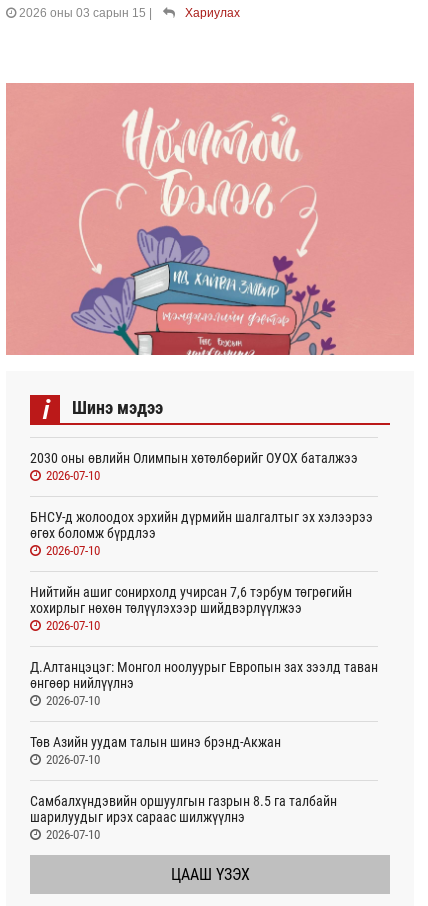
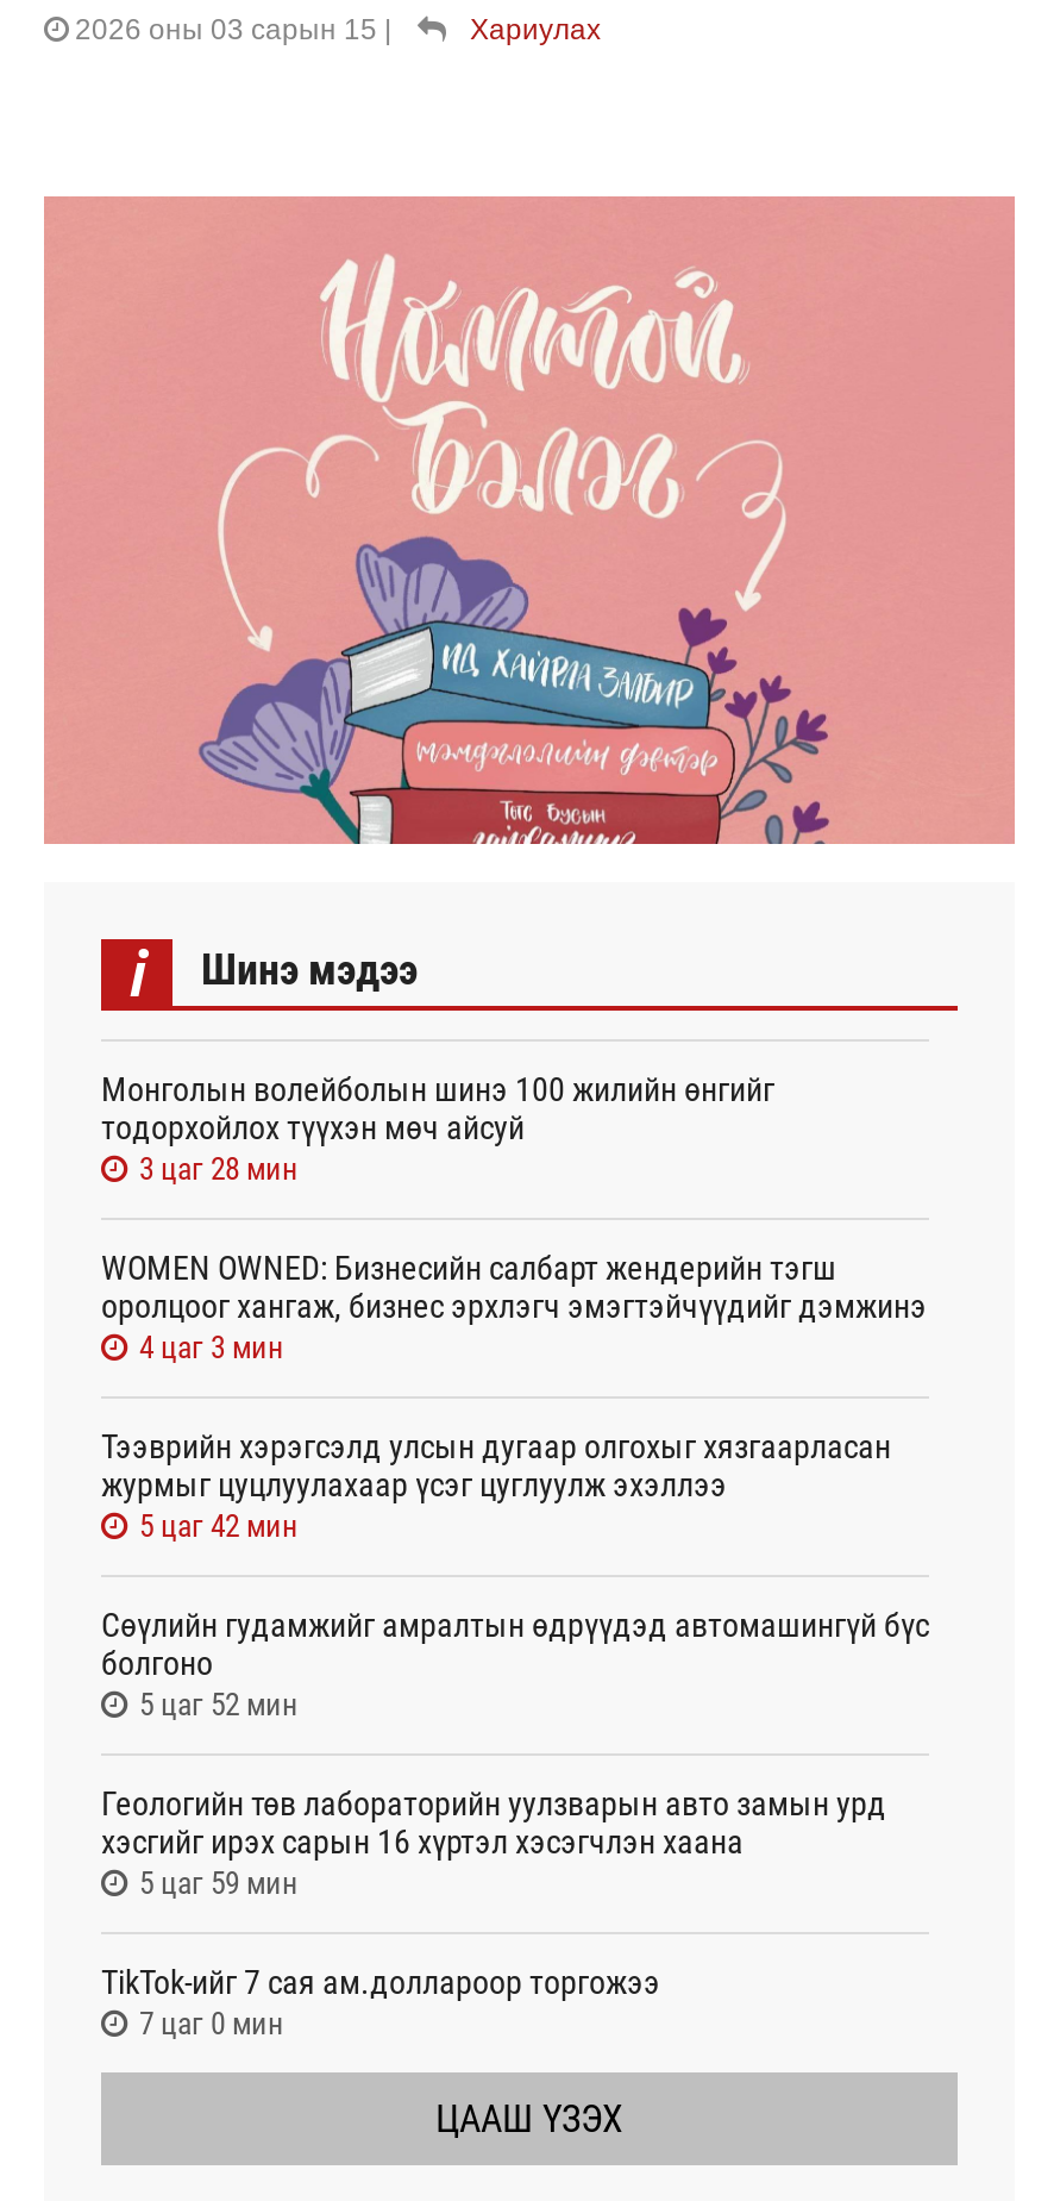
[30,450,358,483] 2030 оны өвлийн Олимпын хөтөлбөрийг ОУОХ баталжээ | 2026-07-10 -> [101,1069,774,1186] Монголын волейболын шинэ 100 жилийн өнгийг | тодорхойлох түүхэн мөч айсуй | 3 цаг 28 мин
[30,509,373,558] БНСУ-д жолоодох эрхийн дүрмийн шалгалтыг эх хэлээрээ | өгөх боломж бүрдлээ | 2026-07-10 -> [101,1248,927,1365] WOMEN OWNED: Бизнесийн салбарт жендерийн тэгш | оролцоог хангаж, бизнес эрхлэгч эмэгтэйчүүдийг дэмжинэ | 4 цаг 3 мин
[30,584,352,633] Нийтийн ашиг сонирхолд учирсан 7,6 тэрбум төгрөгийн | хохирлыг нөхөн төлүүлэхээр шийдвэрлүүлжээ | 2026-07-10 -> [101,1427,891,1543] Тээврийн хэрэгсэлд улсын дугаар олгохыг хязгаарласан | журмыг цуцлуулахаар үсэг цуглуулж эхэллээ | 5 цаг 42 мин
[30,659,378,708] Д.Алтанцэцэг: Монгол ноолуурыг Европын зах зээлд таван | өнгөөр нийлүүлнэ | 2026-07-10 -> [101,1605,929,1722] Сөүлийн гудамжийг амралтын өдрүүдэд автомашингүй бүс | болгоно | 5 цаг 52 мин
[30,734,281,767] Төв Азийн уудам талын шинэ брэнд-Акжан | 2026-07-10 -> [101,1784,886,1900] Геологийн төв лабораторийн уулзварын авто замын урд | хэсгийг ирэх сарын 16 хүртэл хэсэгчлэн хаана | 5 цаг 59 мин
[30,793,337,842] Самбалхүндэвийн оршуулгын газрын 8.5 га талбайн | шарилуудыг ирэх сараас шилжүүлнэ | 2026-07-10 -> [101,1962,660,2041] TikTok-ийг 7 сая ам.доллароор торгожээ | 7 цаг 0 мин

